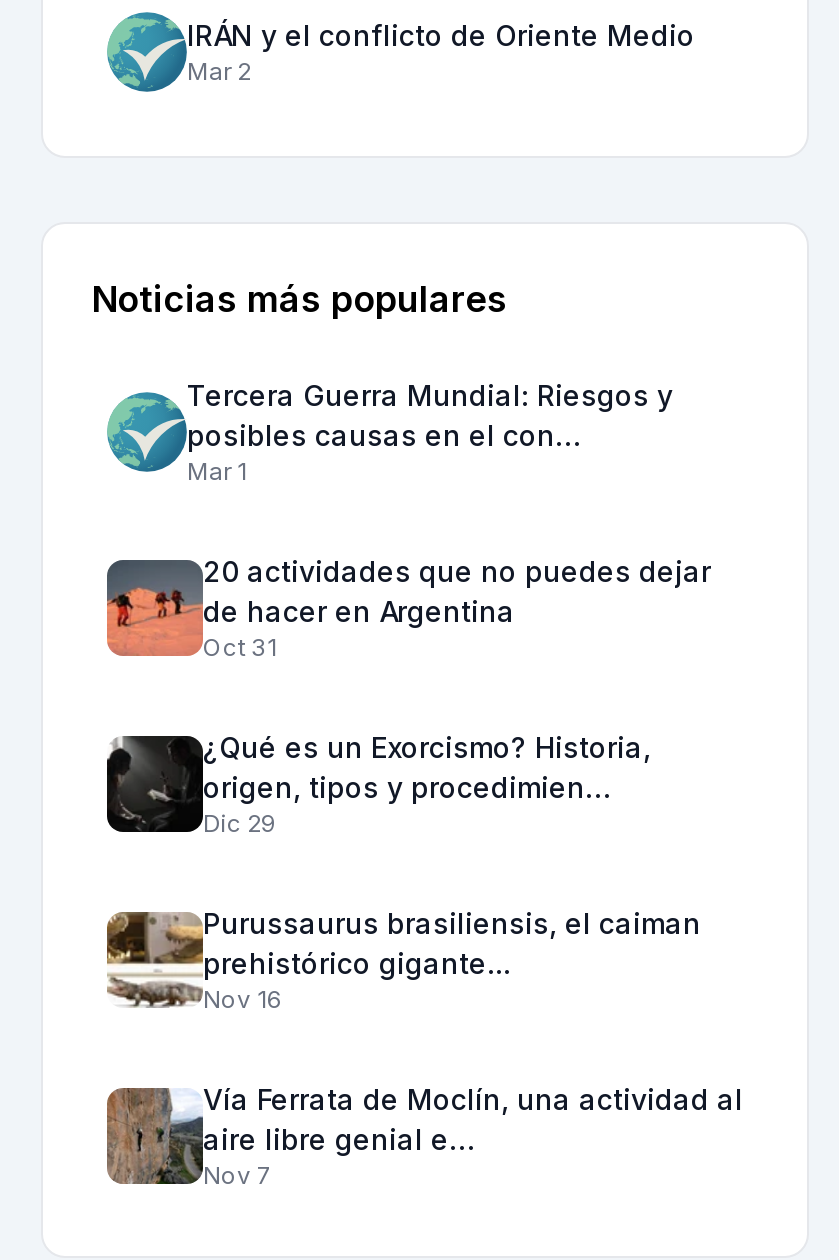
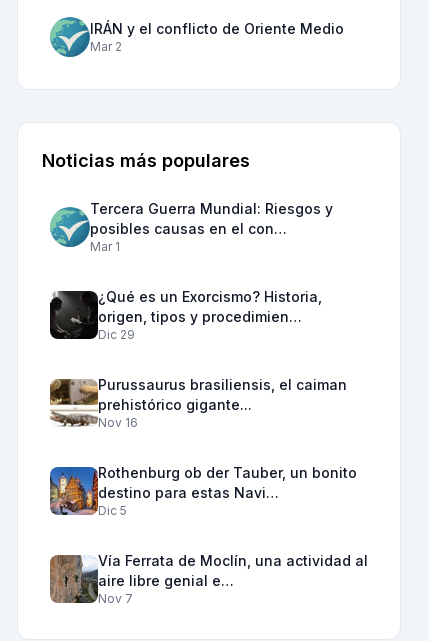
[105,554,711,662] [image] | 20 actividades que no puedes dejar | de hacer en Argentina | Oct 31 -> none
moved [107,730,701,1014] -> [50,288,347,430]: [image] | ¿Qué es un Exorcismo? Historia, | origen, tipos y procedimien… | Dic 29 | Purussaurus brasiliensis, el caiman | prehistórico gigante... | Nov 16
none -> [49,464,357,518] [image] | Rothenburg ob der Tauber, un bonito | destino para estas Navi… | Dic 5

